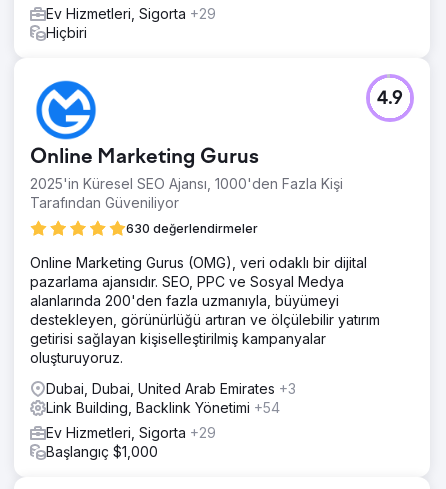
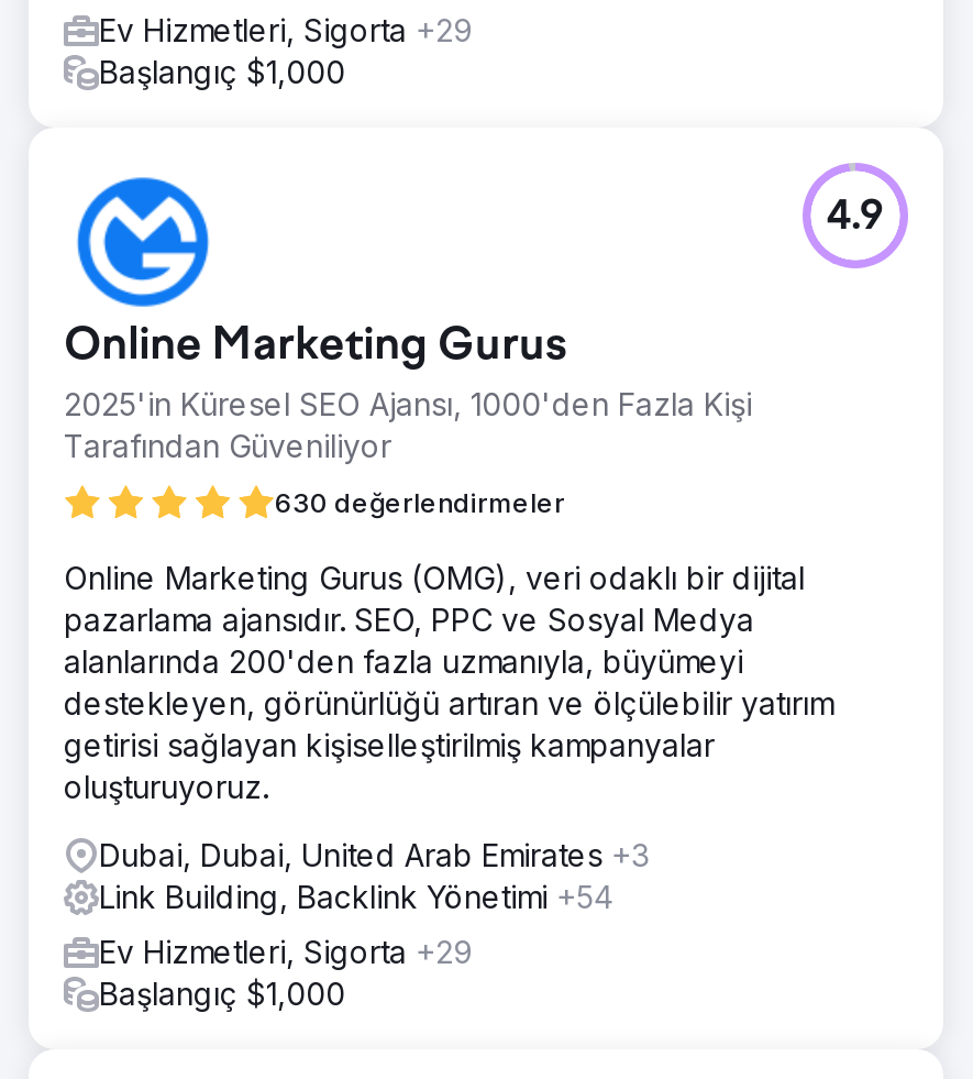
[46,24,87,41] Hiçbiri -> [99,53,345,90] Başlangıç $1,000

